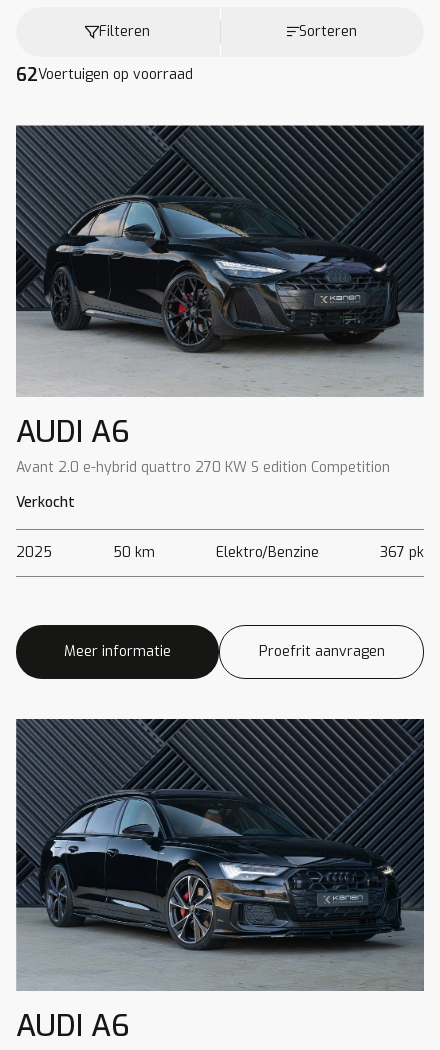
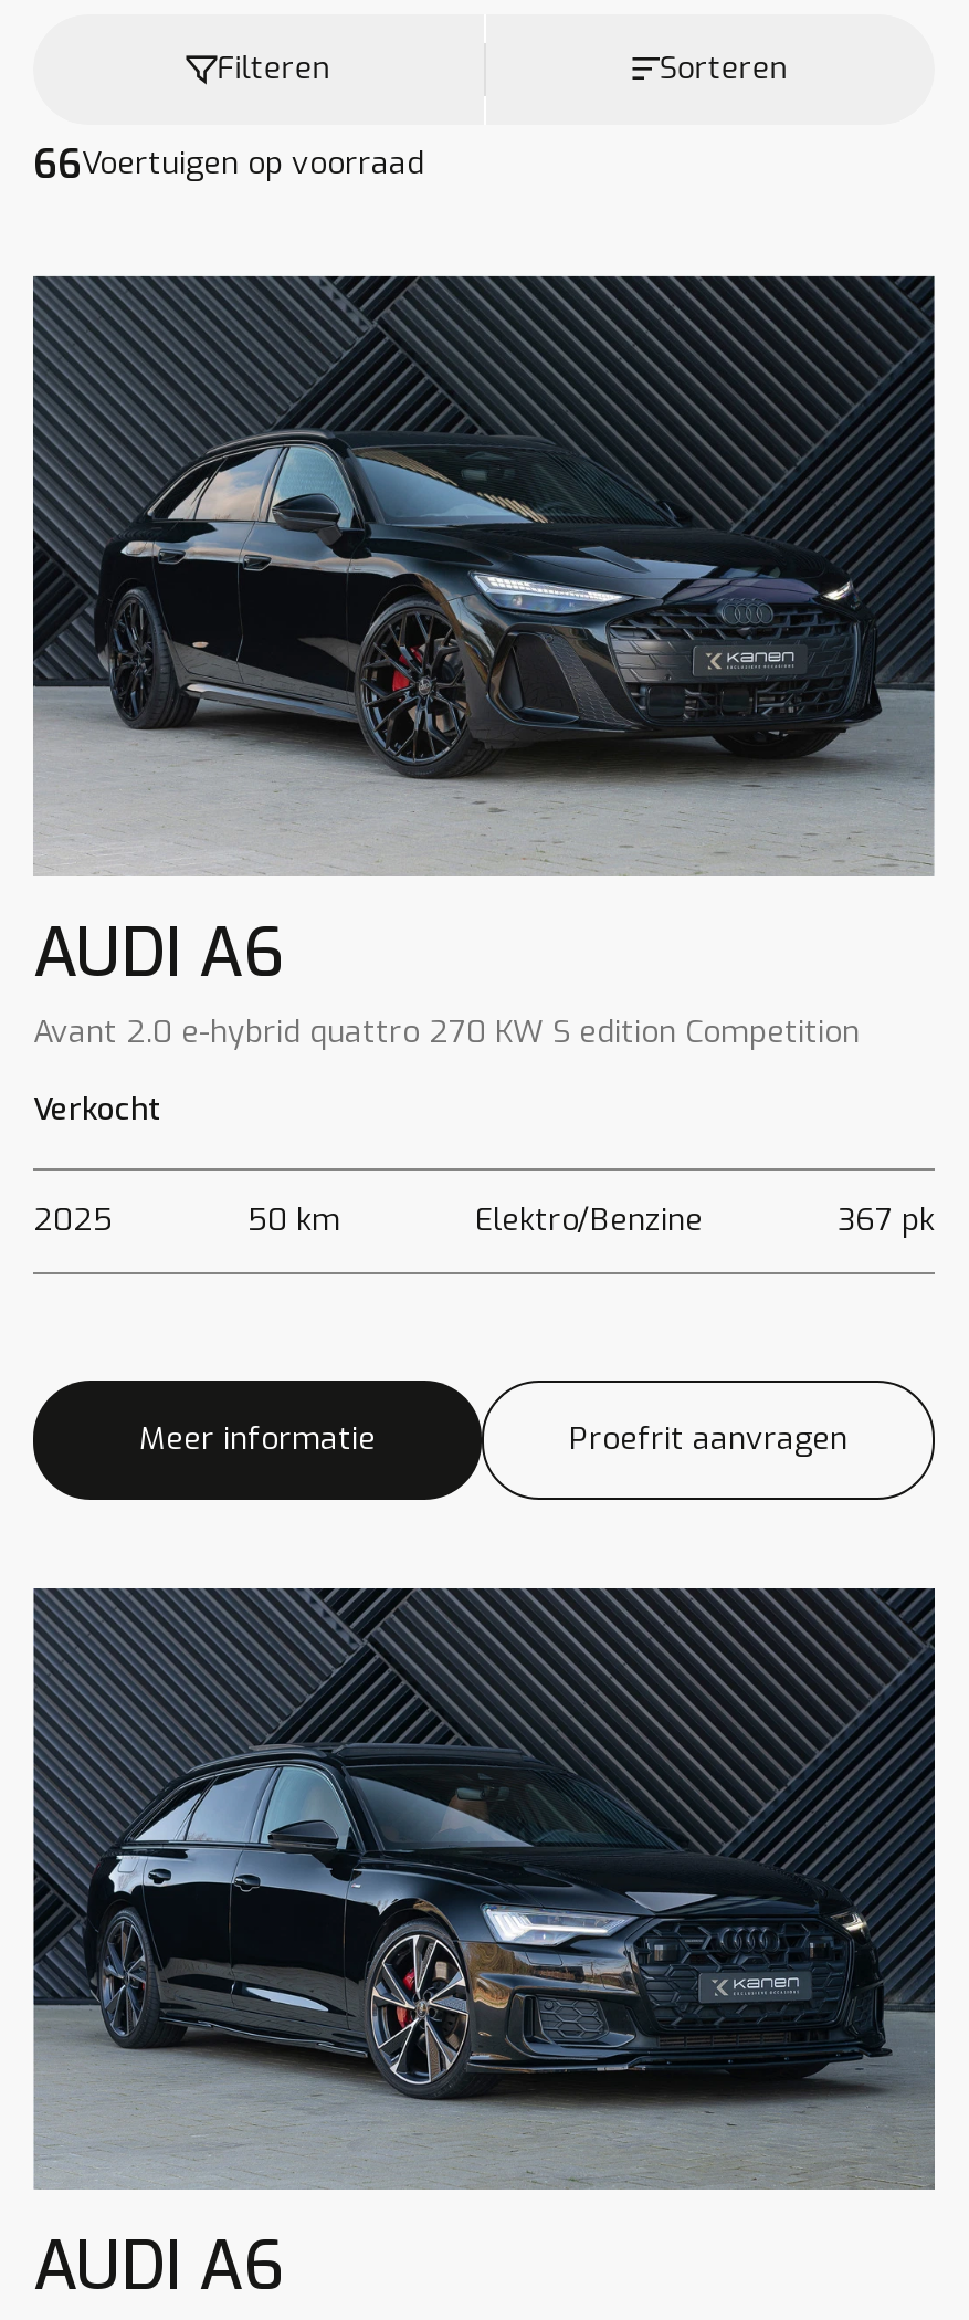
[16,63,193,87] 62Voertuigen op voorraad -> [33,138,424,191] 66Voertuigen op voorraad

